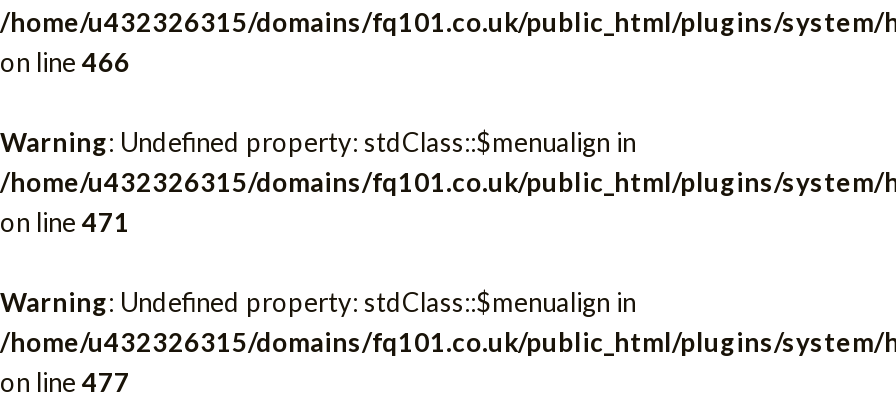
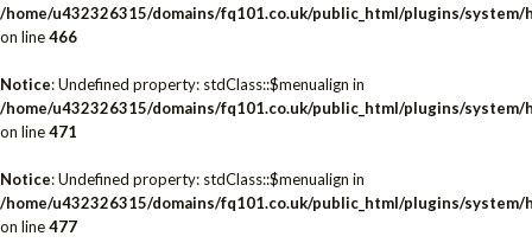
[0,126,636,158] Warning: Undefined property: stdClass::$menualign in -> [0,75,365,94] Notice: Undefined property: stdClass::$menualign in
[0,286,636,318] Warning: Undefined property: stdClass::$menualign in -> [0,170,365,189] Notice: Undefined property: stdClass::$menualign in

